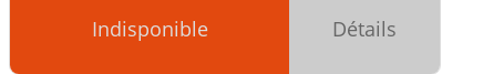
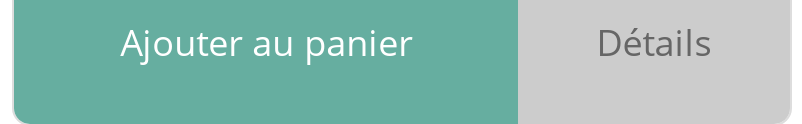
[92,15,208,42] Indisponible -> [120,17,412,65] Ajouter au panier

